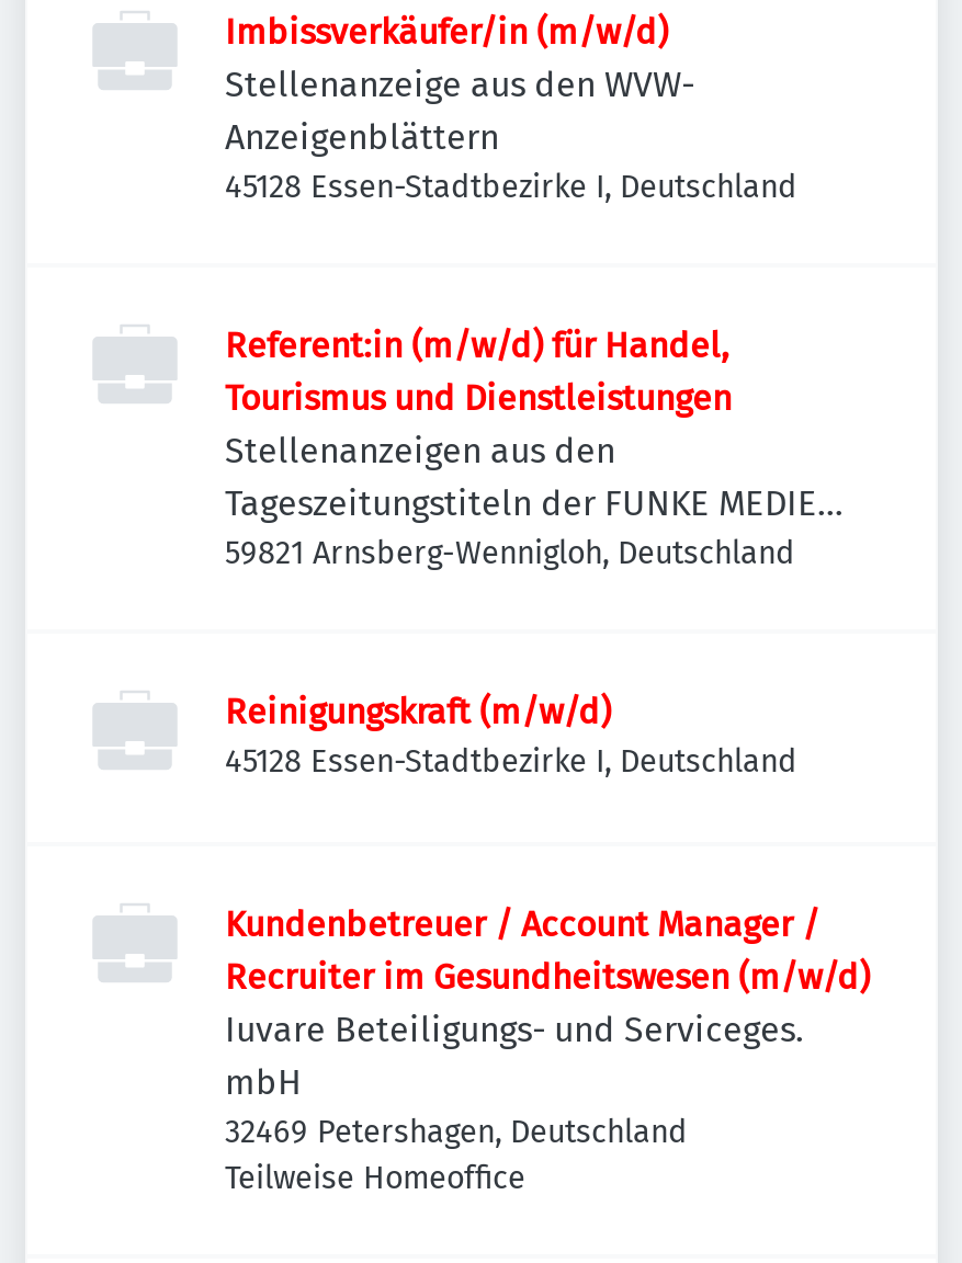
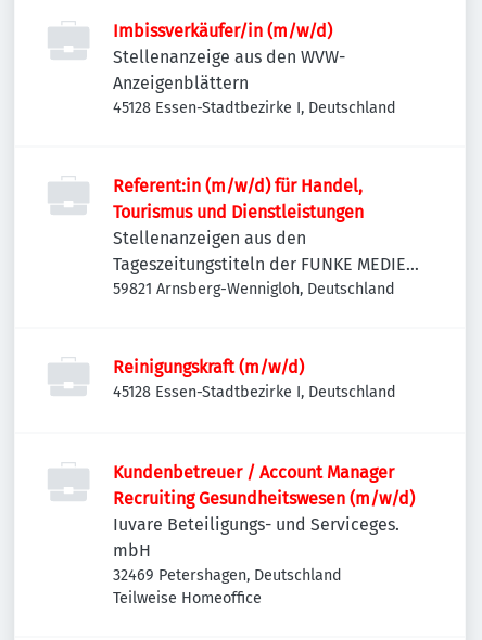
[225,903,870,998] Kundenbetreuer / Account Manager / | Recruiter im Gesundheitswesen (m/w/d) -> [113,462,415,509] Kundenbetreuer / Account Manager | Recruiting Gesundheitswesen (m/w/d)

